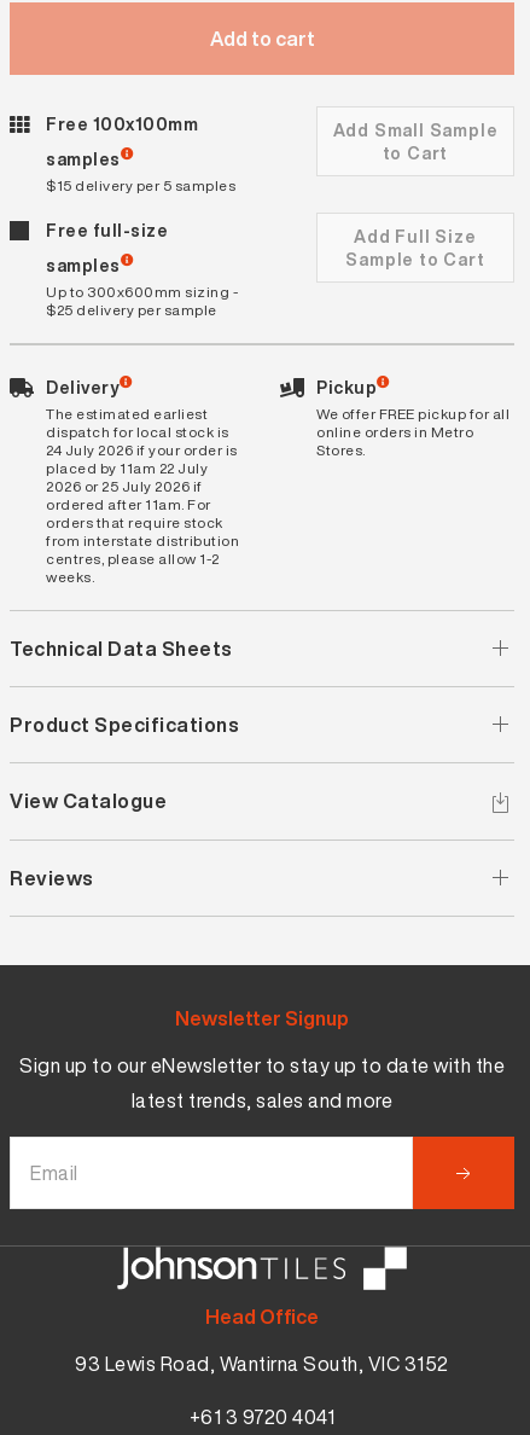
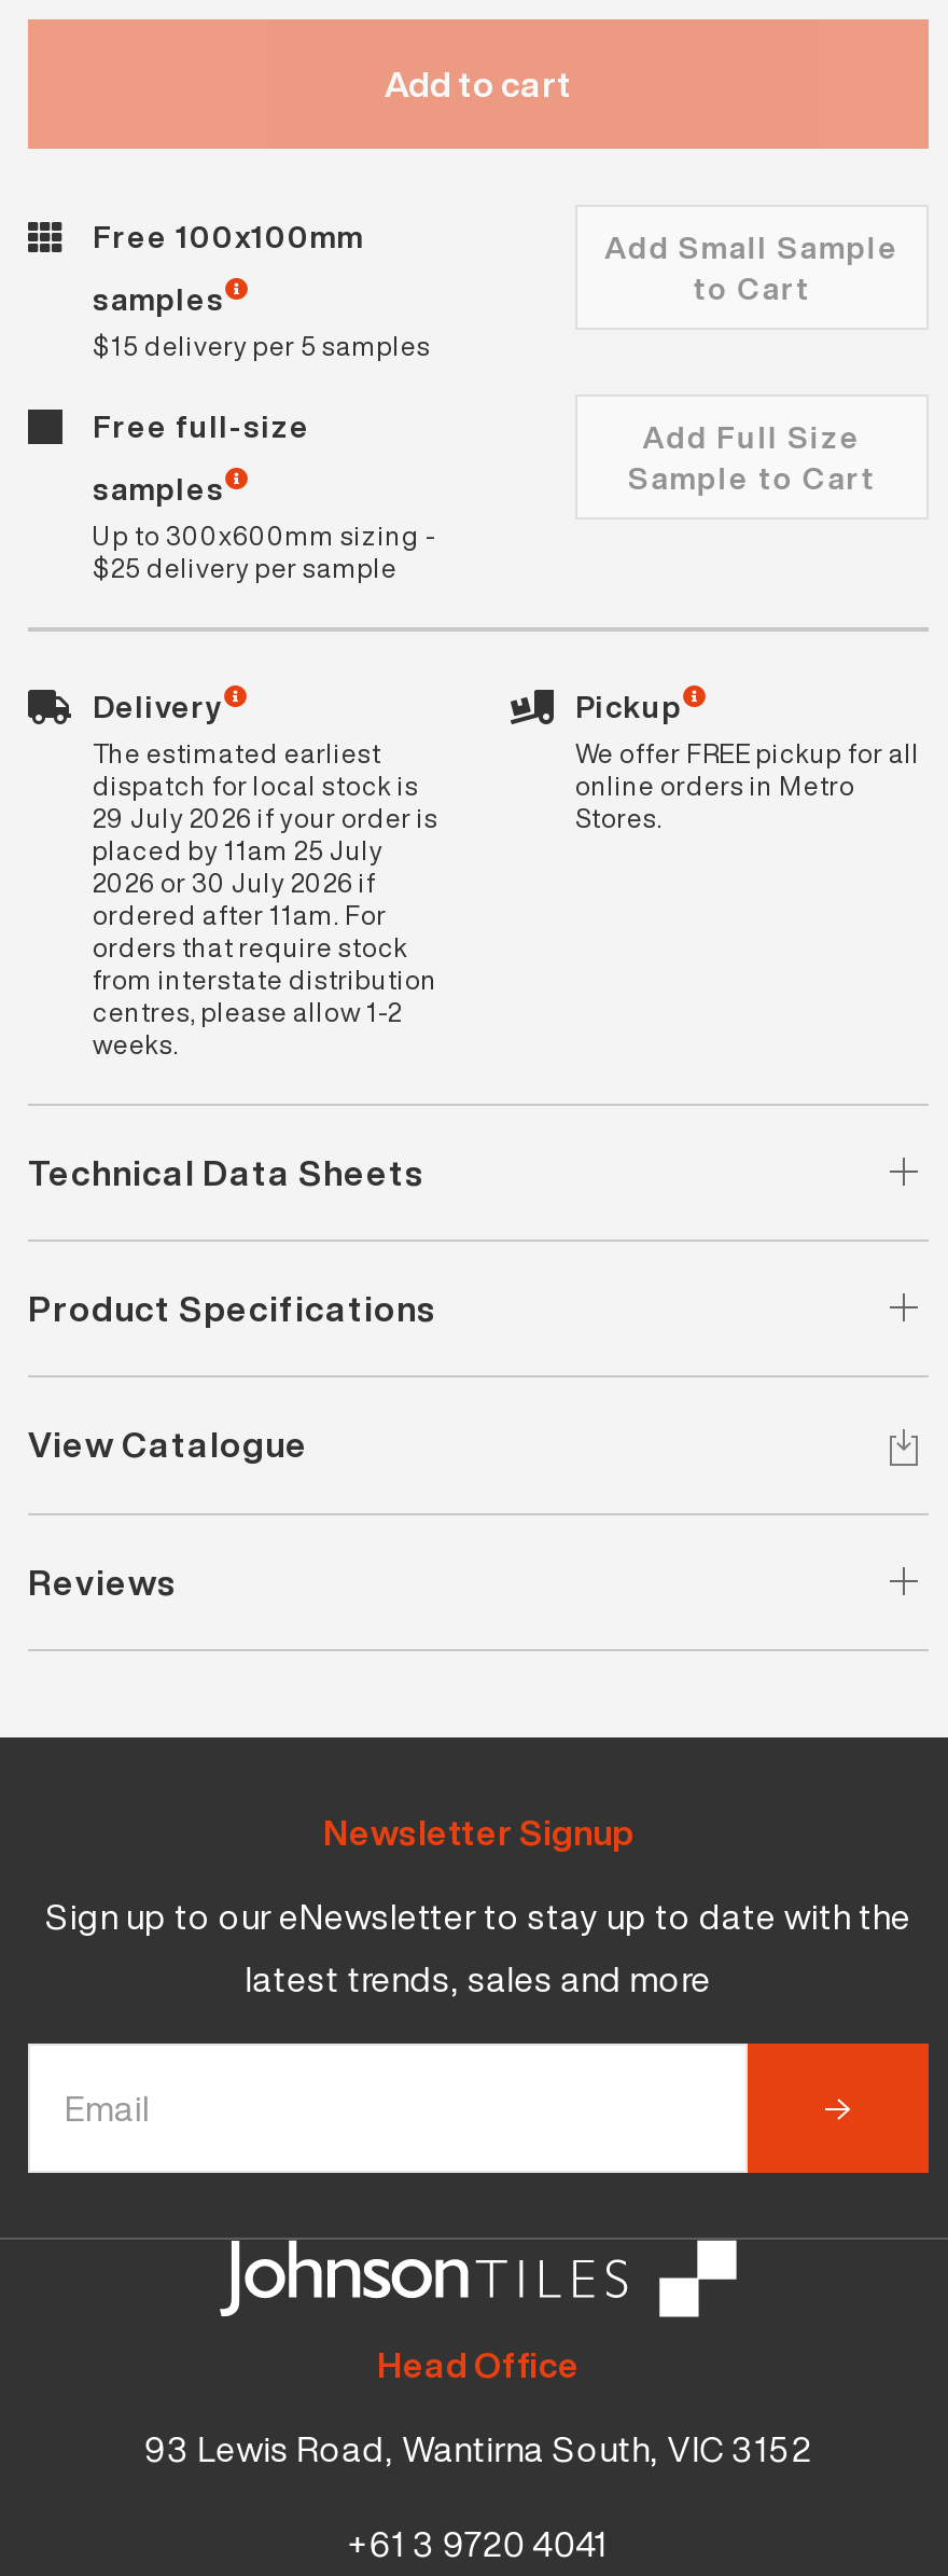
[46,439,237,460] 24 July 2026 if your order is -> [93,799,438,836] 29 July 2026 if your order is
[46,457,208,478] placed by 11am 22 July -> [93,831,384,868] placed by 11am 25 July
[46,475,202,496] 2026 or 25 July 2026 if -> [93,864,376,900] 2026 or 30 July 2026 if

